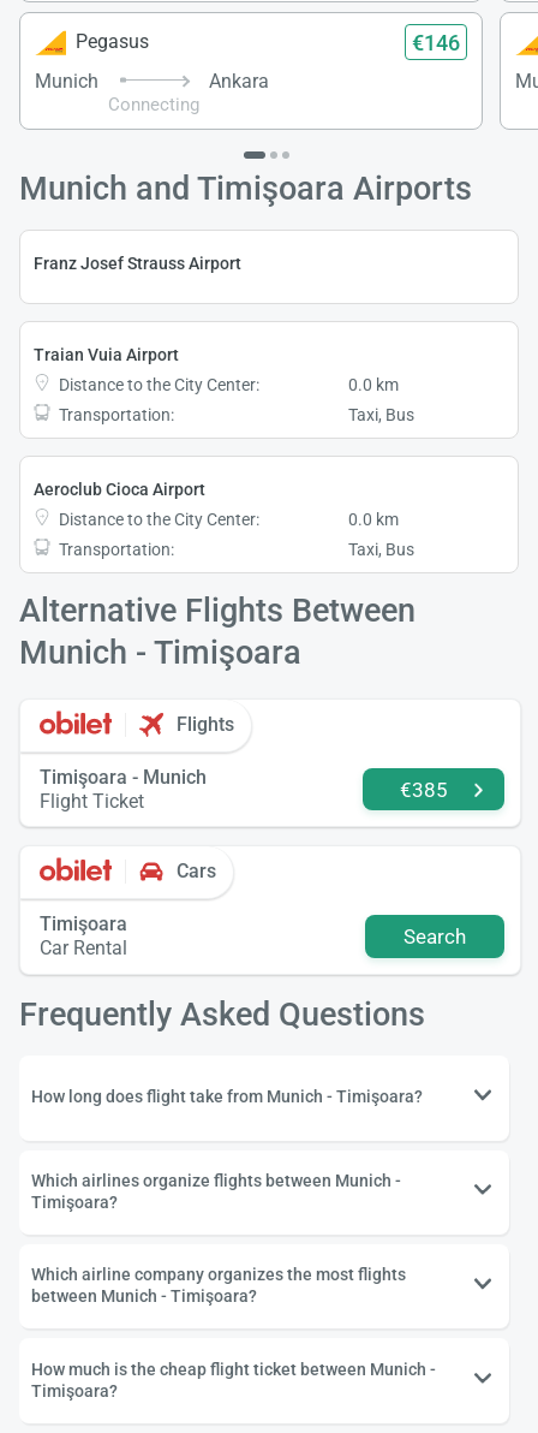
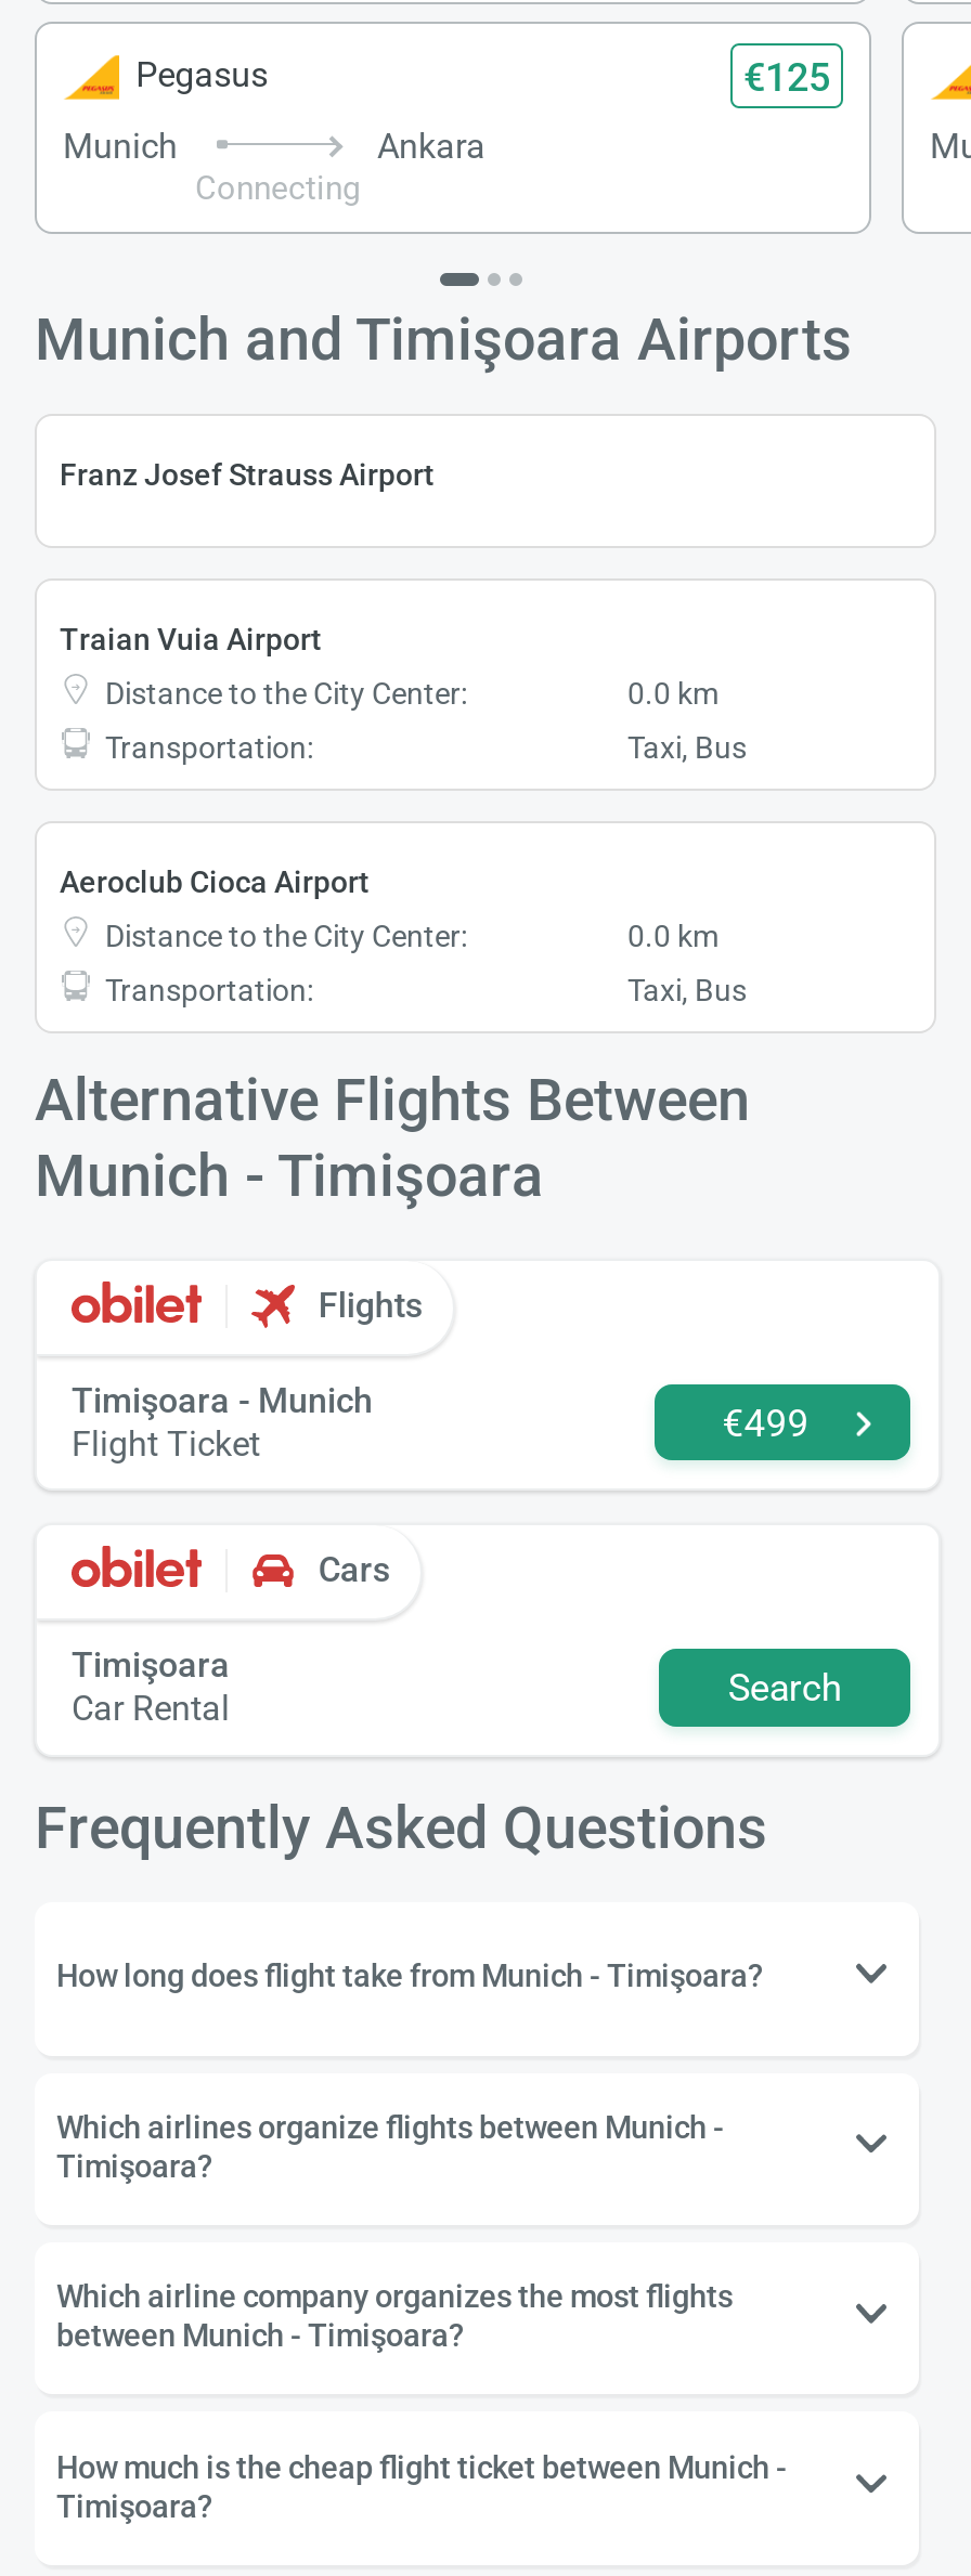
[412,30,460,55] €146 -> [743,54,830,99] €125
[400,777,448,801] €385 -> [722,1401,809,1444] €499

